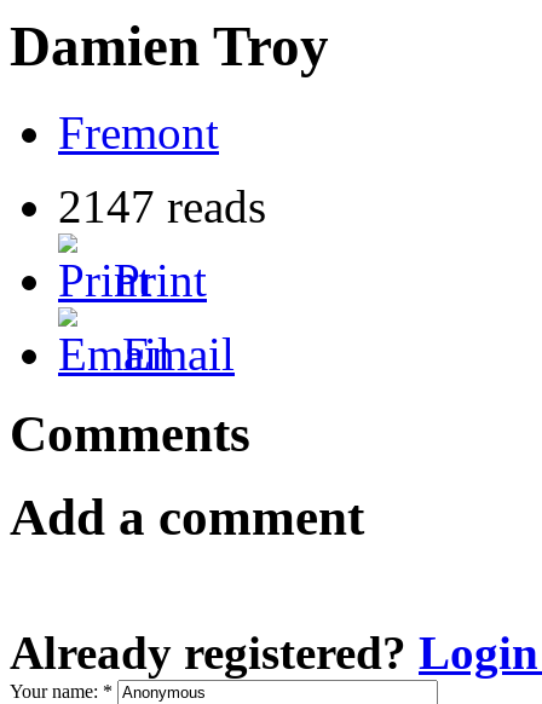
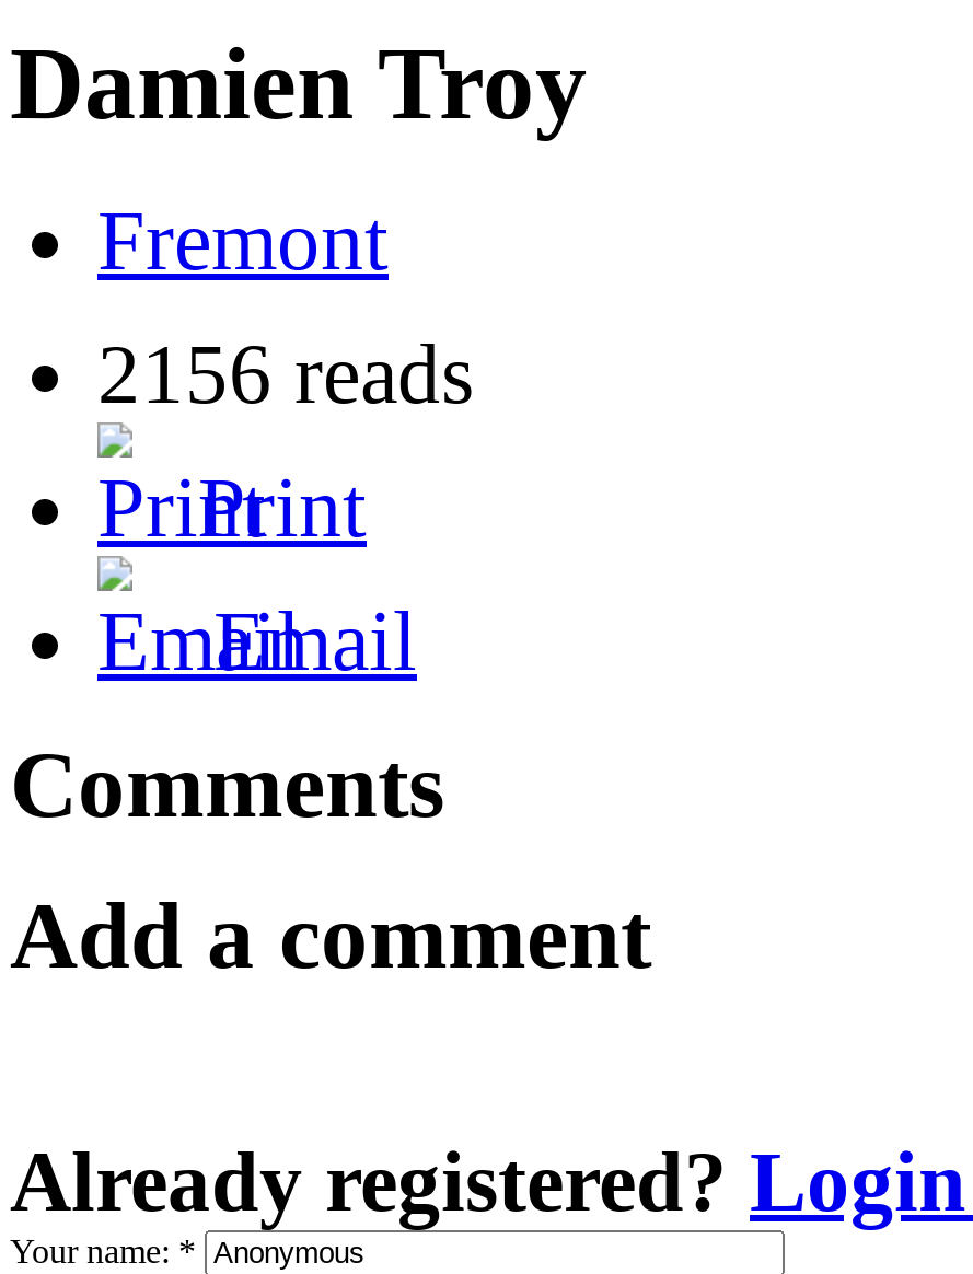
[58,180,266,232] 2147 reads -> [97,325,474,419] 2156 reads

